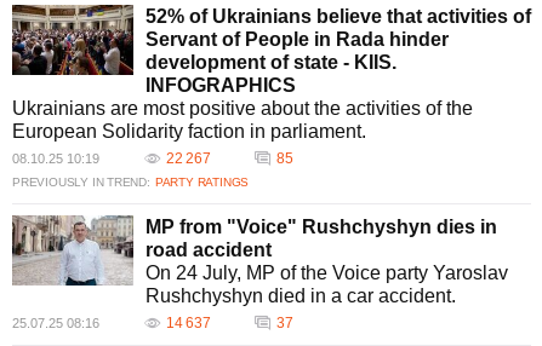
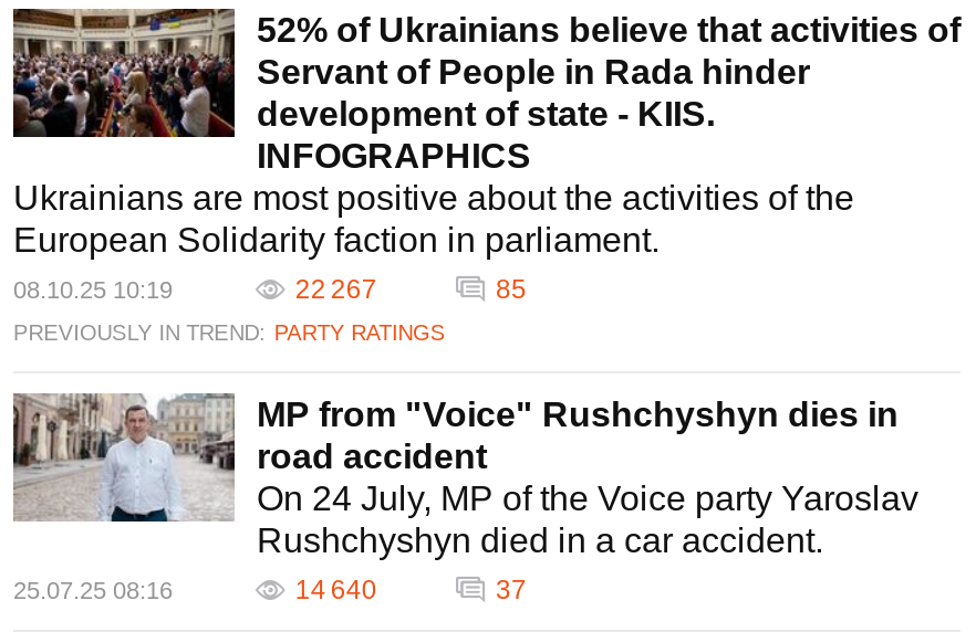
[167,314,211,331] 14 637 -> [295,574,377,605] 14 640

